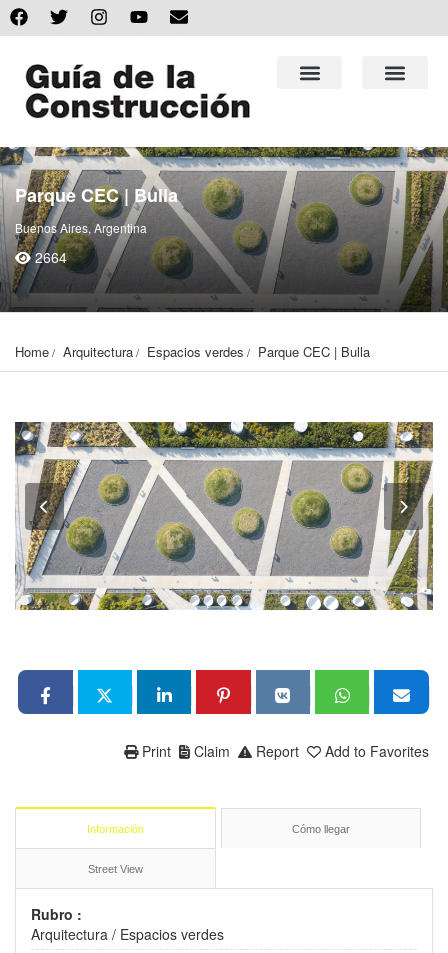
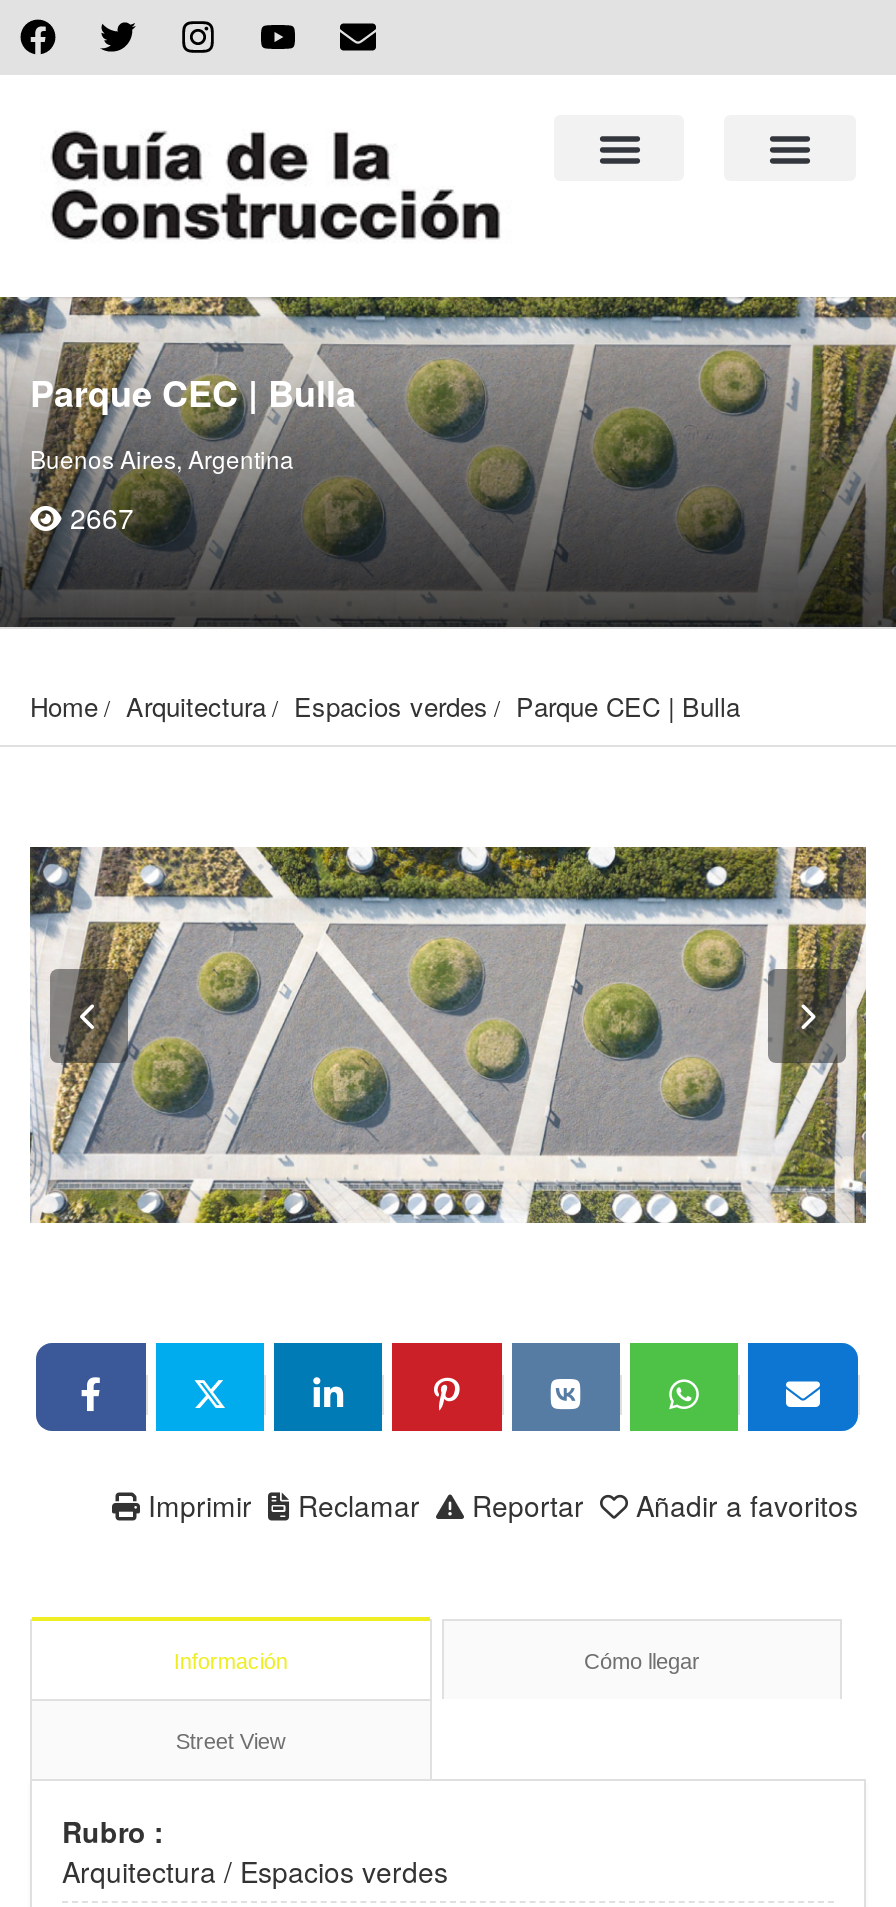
[31,247,67,267] 2664 -> [62,498,134,538] 2667
[138,741,429,761] Add to Favorites | Report | Claim | Print -> [140,1484,858,1524] Añadir a favoritos | Reportar | Reclamar | Imprimir

